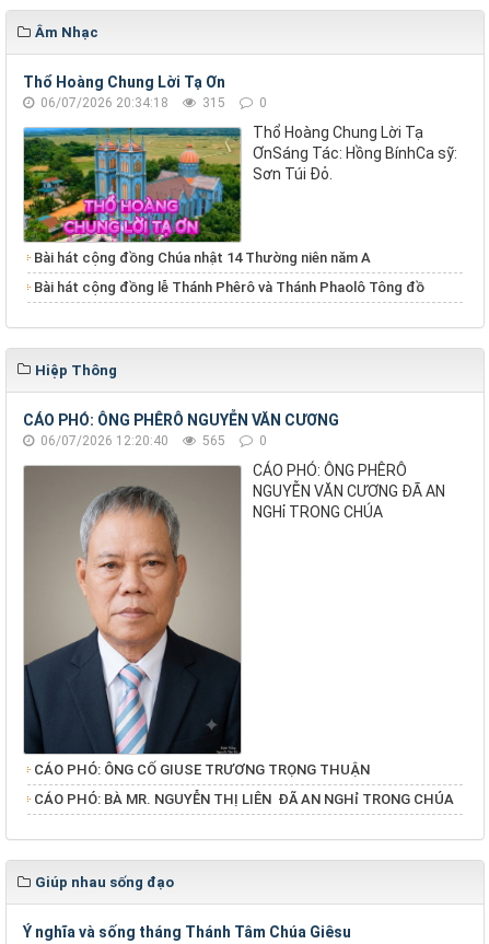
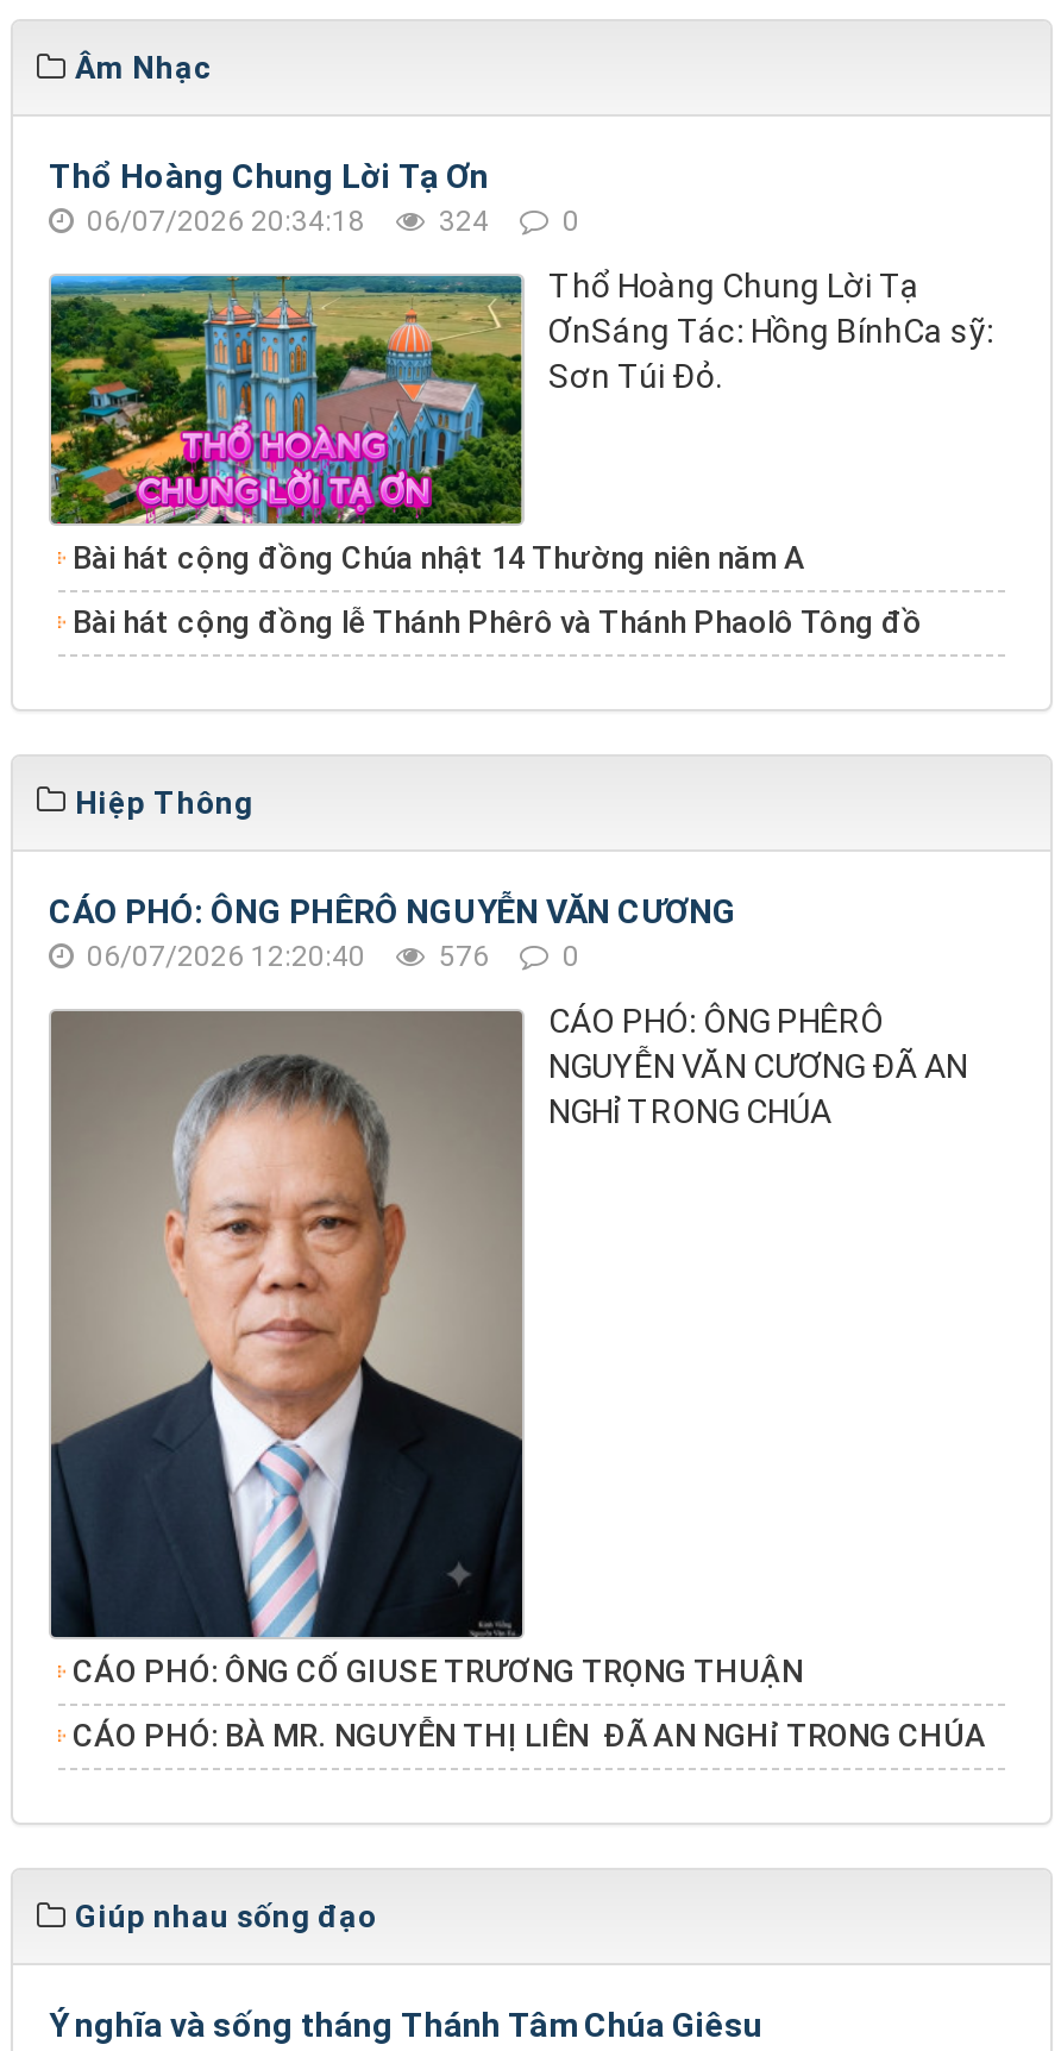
[37,95,267,111] 06/07/2026 20:34:18 315 0 -> [80,205,579,238] 06/07/2026 20:34:18 324 0
[37,433,267,448] 06/07/2026 12:20:40 565 0 -> [80,939,579,972] 06/07/2026 12:20:40 576 0

